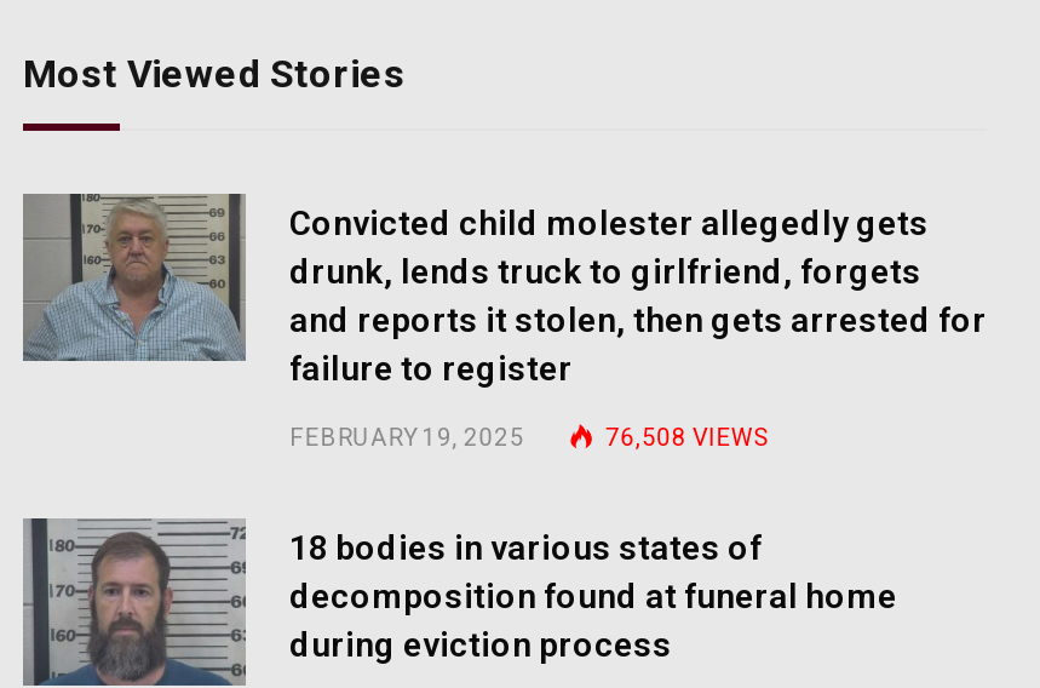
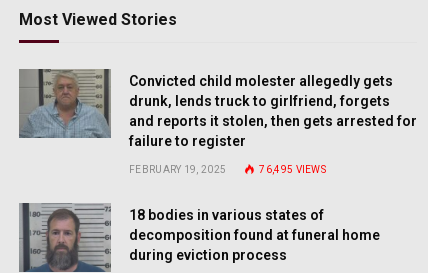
[605,424,766,450] 76,508 VIEWS -> [259,164,326,175] 76,495 VIEWS

